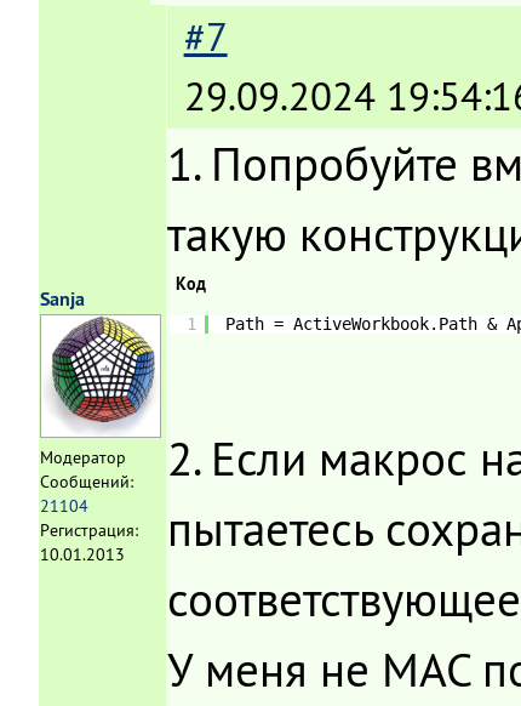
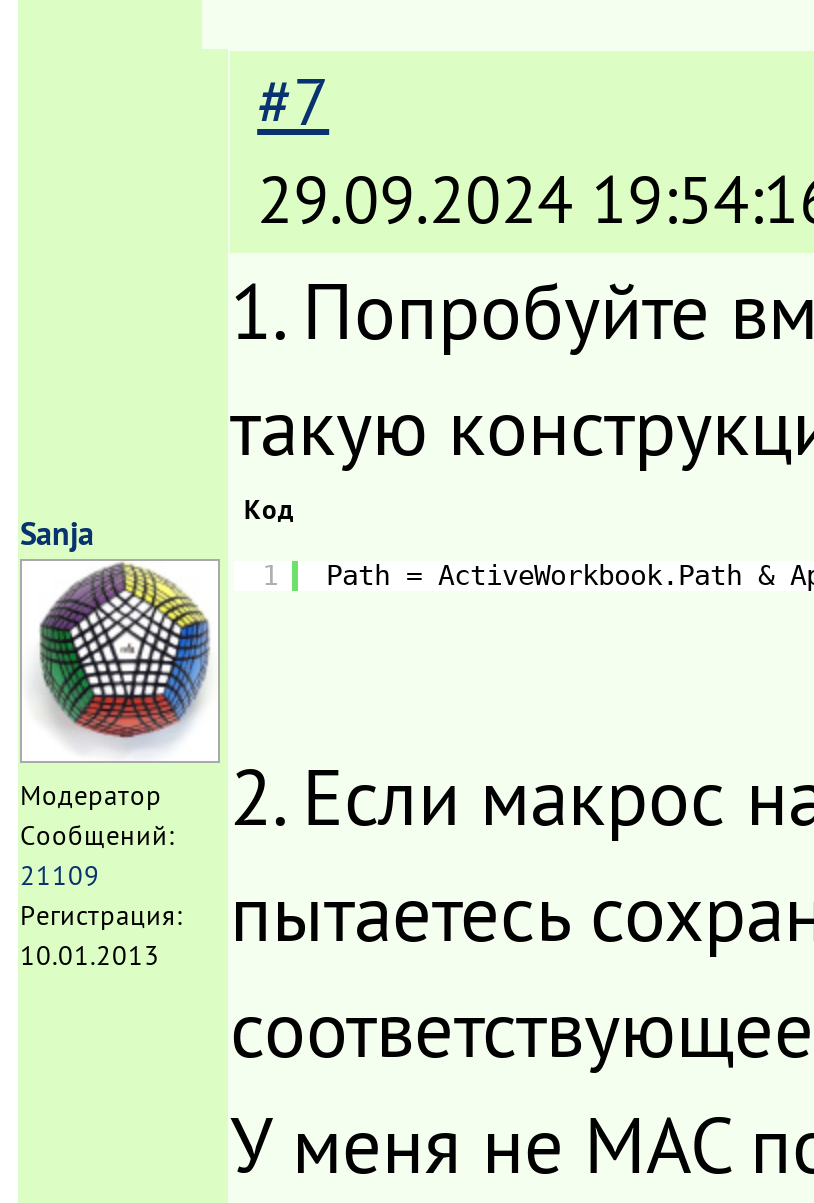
[40,495,88,517] 21104 -> [20,857,100,893] 21109

